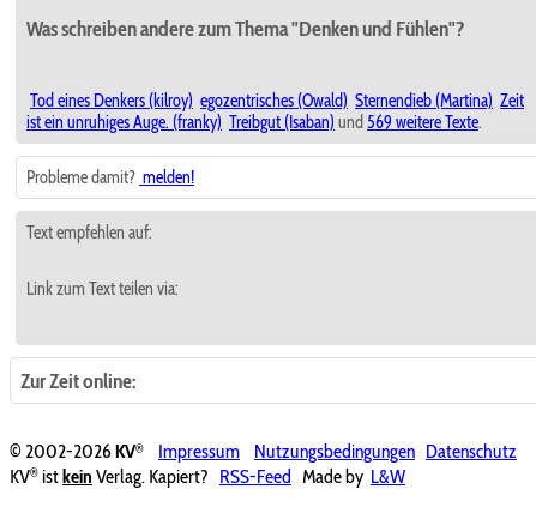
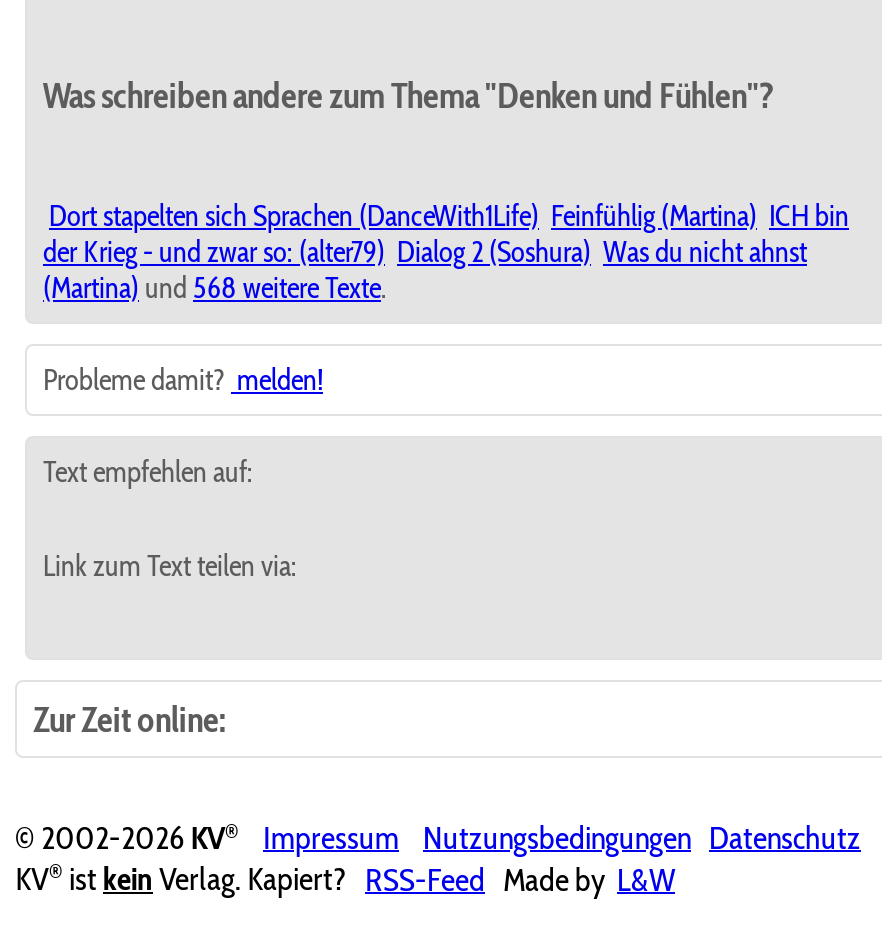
[26,90,524,133] Tod eines Denkers (kilroy) egozentrisches (Owald) Sternendieb (Martina) Zeit | ist ein unruhiges Auge. (franky) Treibgut (Isaban) und 569 weitere Texte. -> [43,199,849,307] Dort stapelten sich Sprachen (DanceWith1Life) Feinfühlig (Martina) ICH bin | der Krieg - und zwar so: (alter79) Dialog 2 (Soshura) Was du nicht ahnst | (Martina) und 568 weitere Texte.

